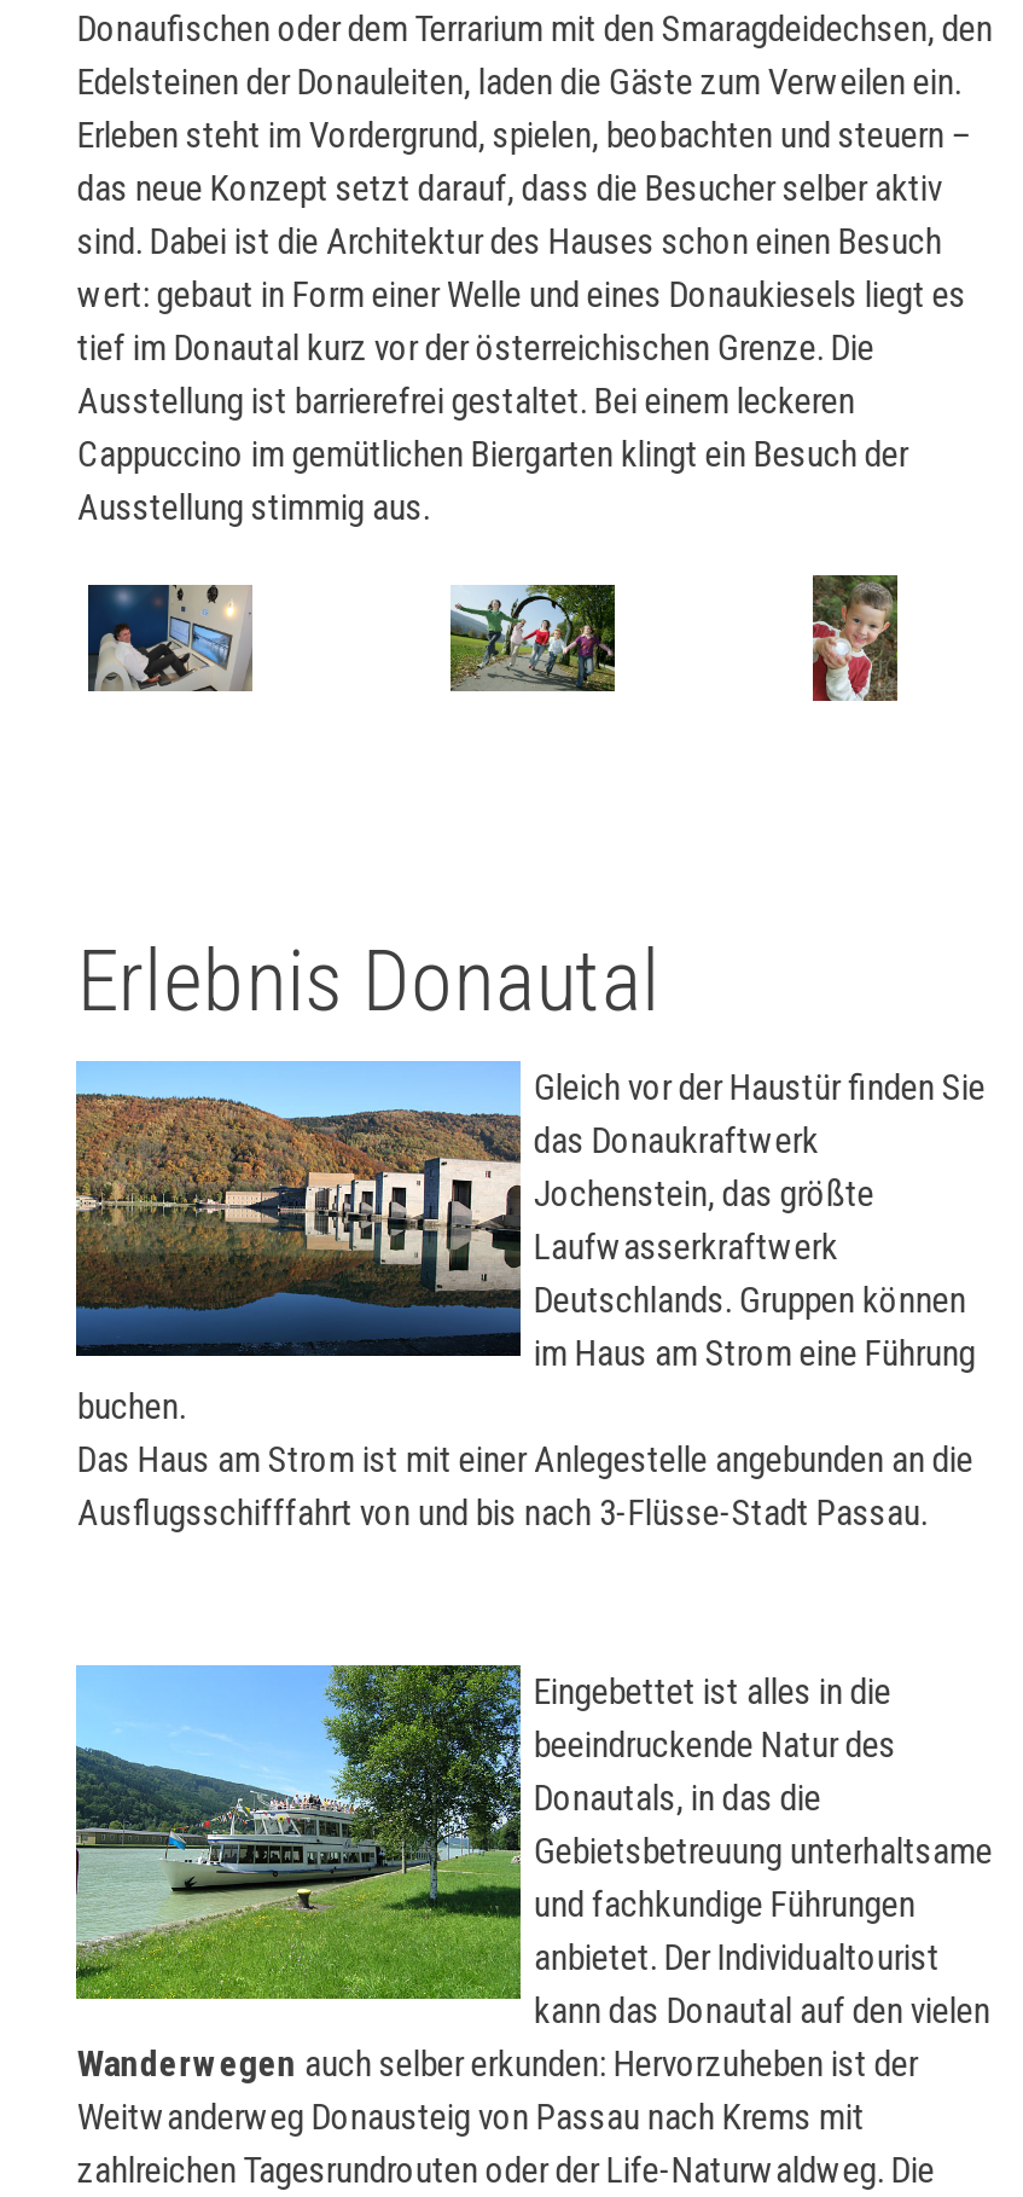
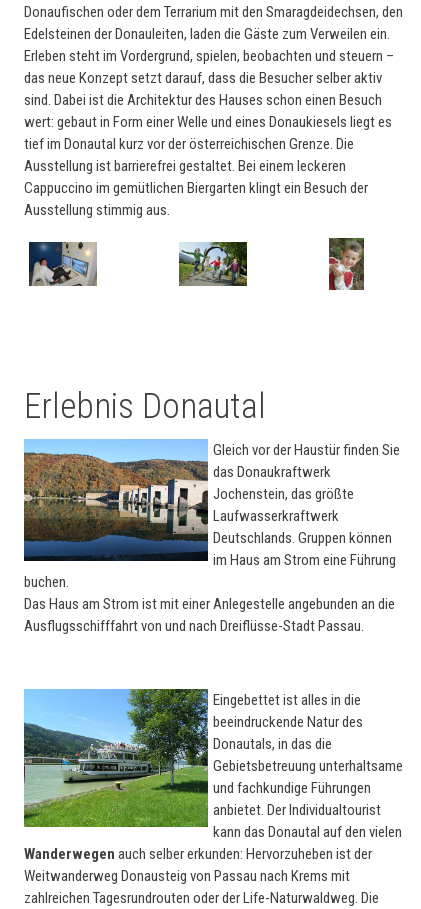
[77,1490,927,1534] Ausflugsschifffahrt von und bis nach 3-Flüsse-Stadt Passau. -> [24,617,364,635] Ausflugsschifffahrt von und nach Dreiflüsse-Stadt Passau.

